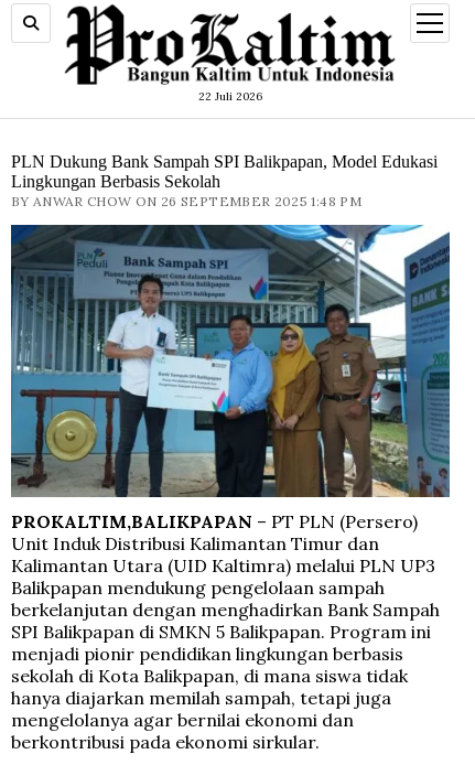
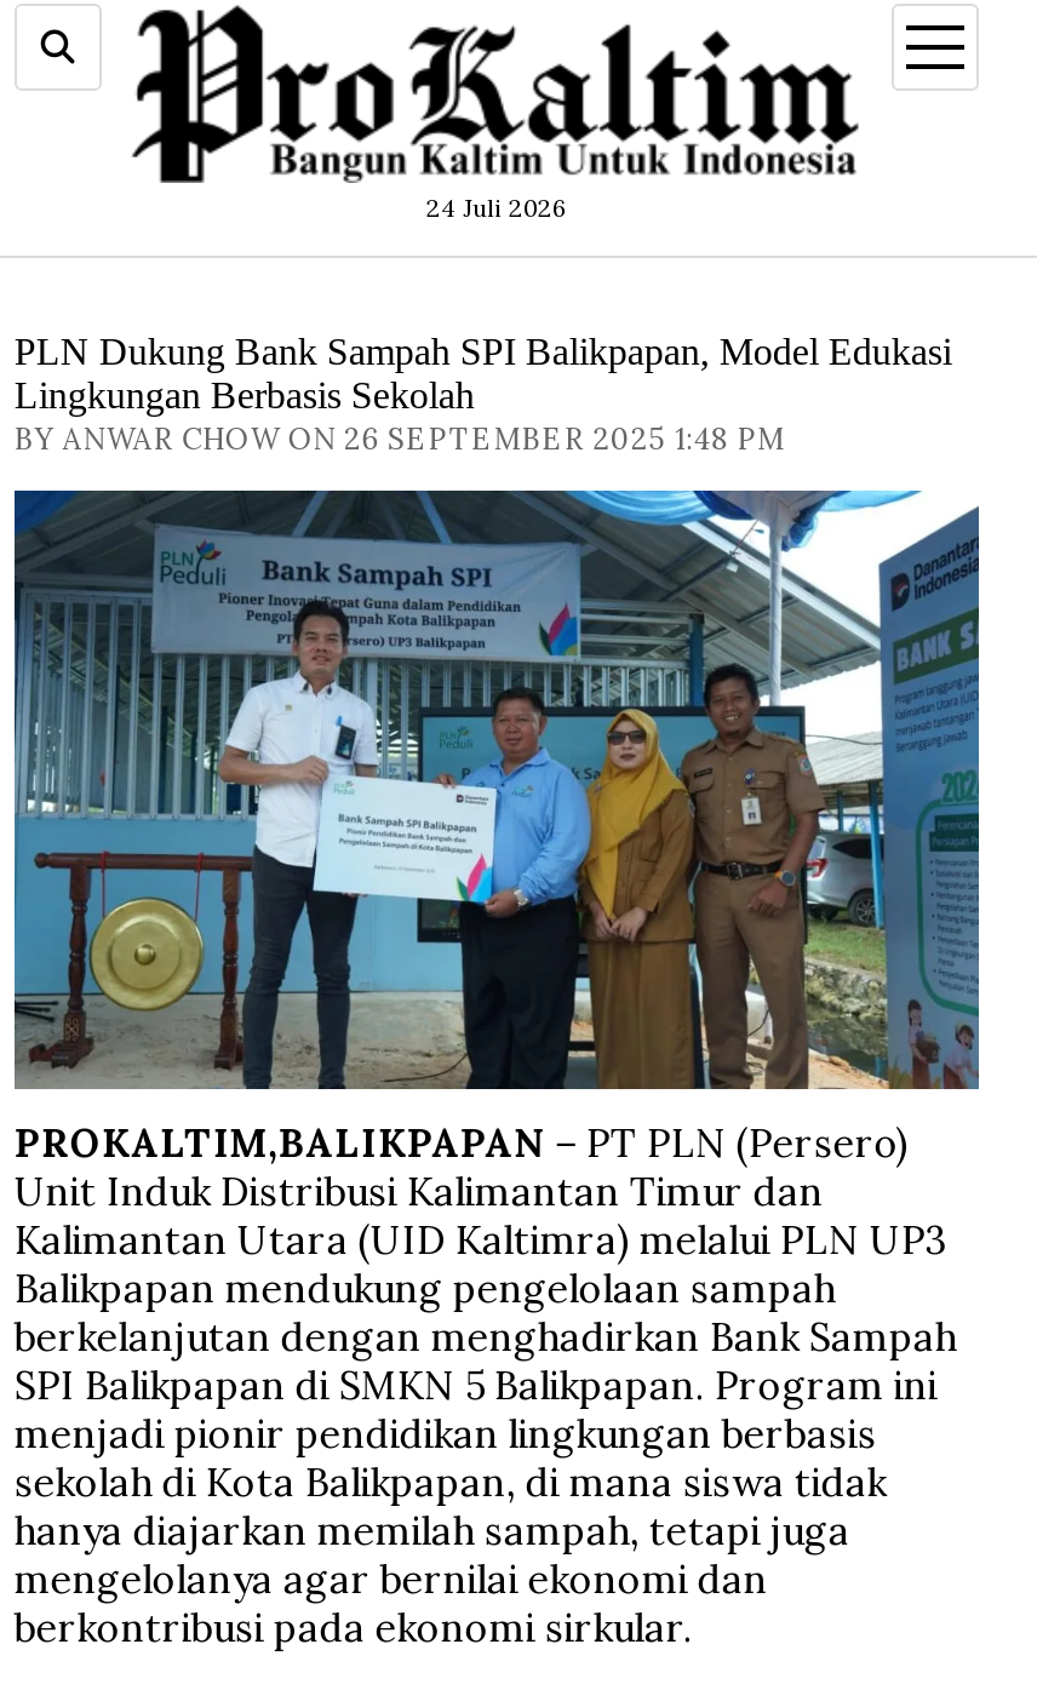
[198,89,262,103] 22 Juli 2026 -> [426,192,567,224] 24 Juli 2026

